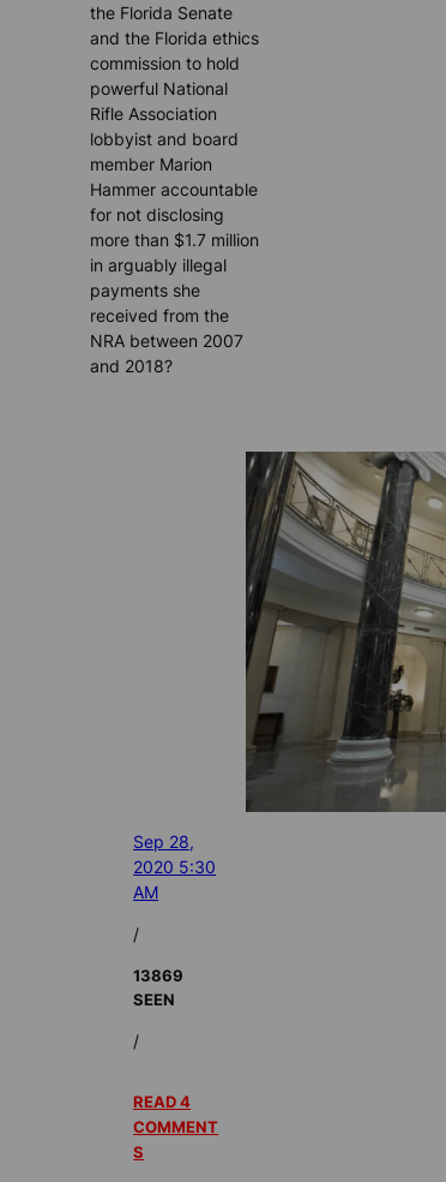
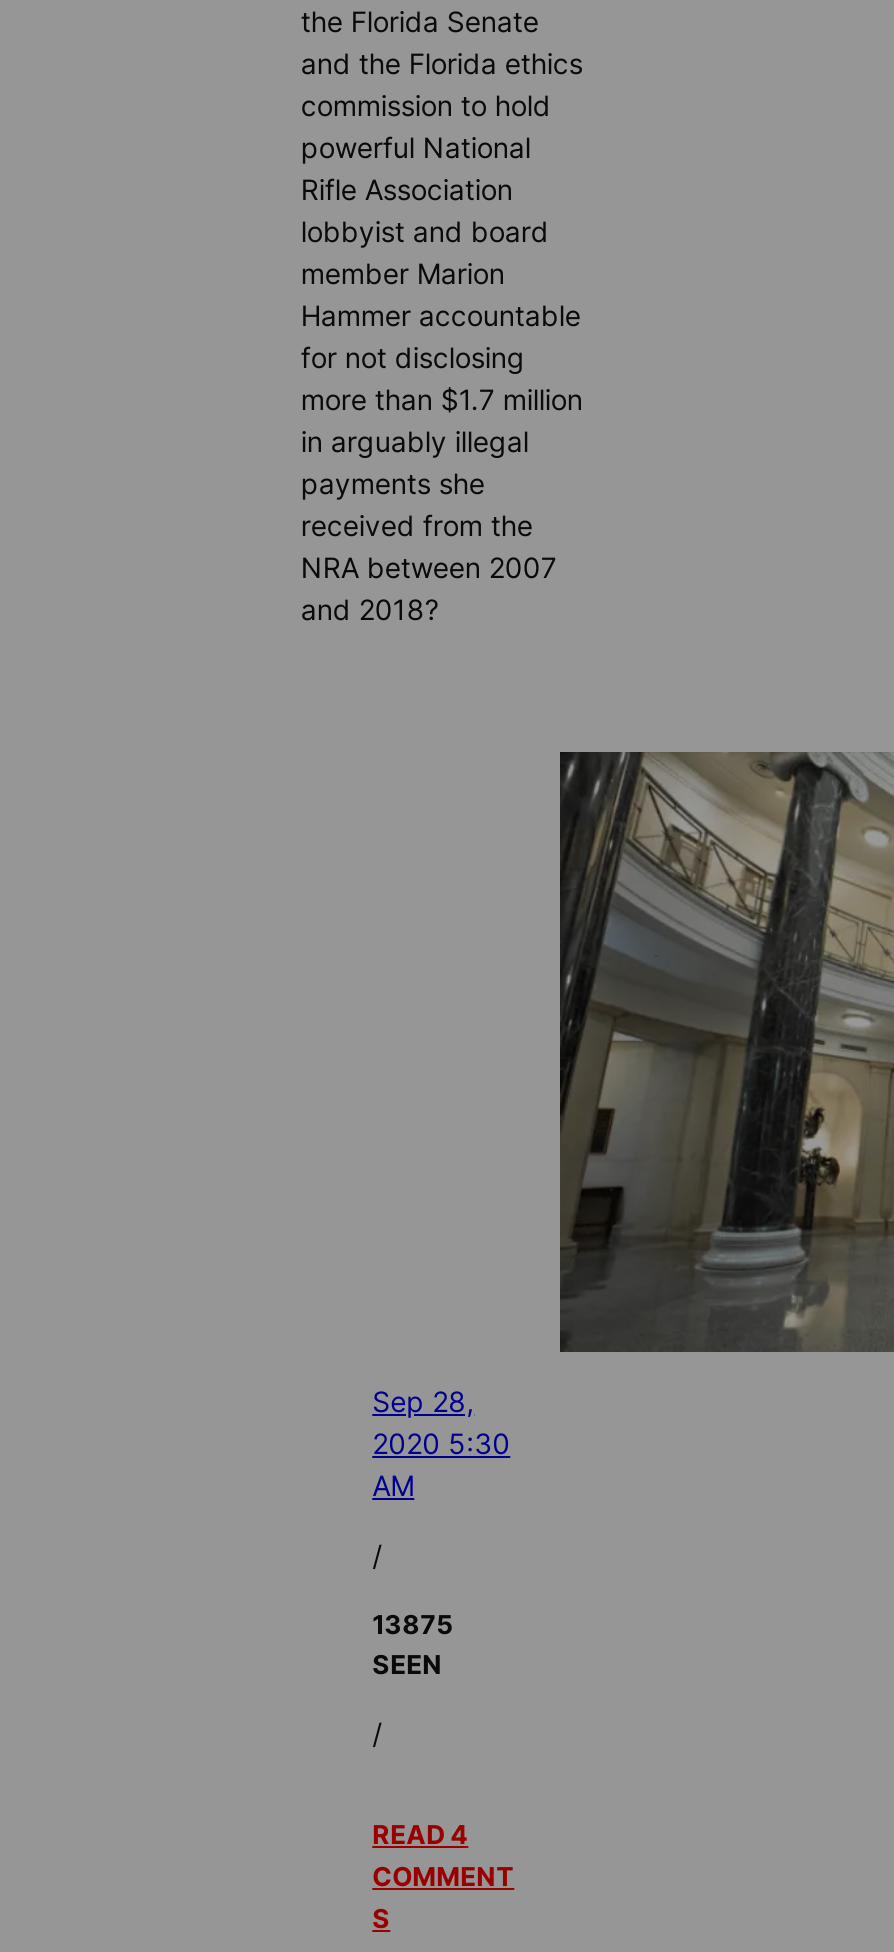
[133,966,184,985] 13869 -> [372,1608,452,1640] 13875

